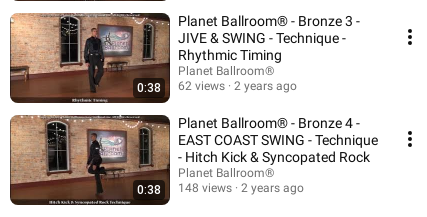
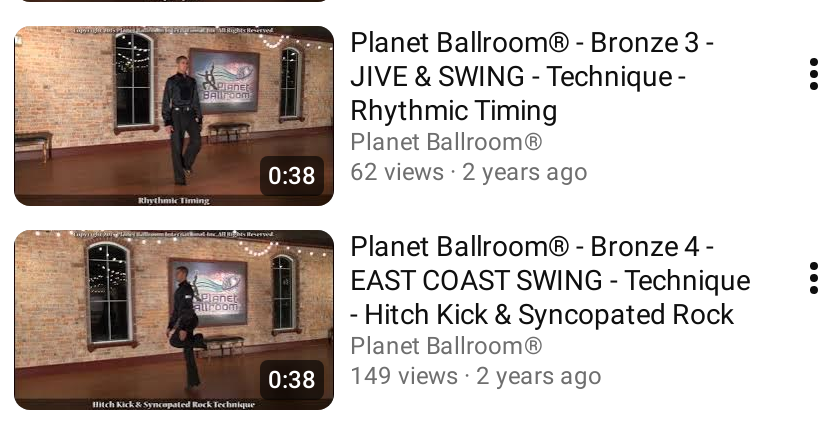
[137,181,304,197] 0:38 148 views 2 years ago -> [268,362,602,394] 0:38 149 views 2 years ago

